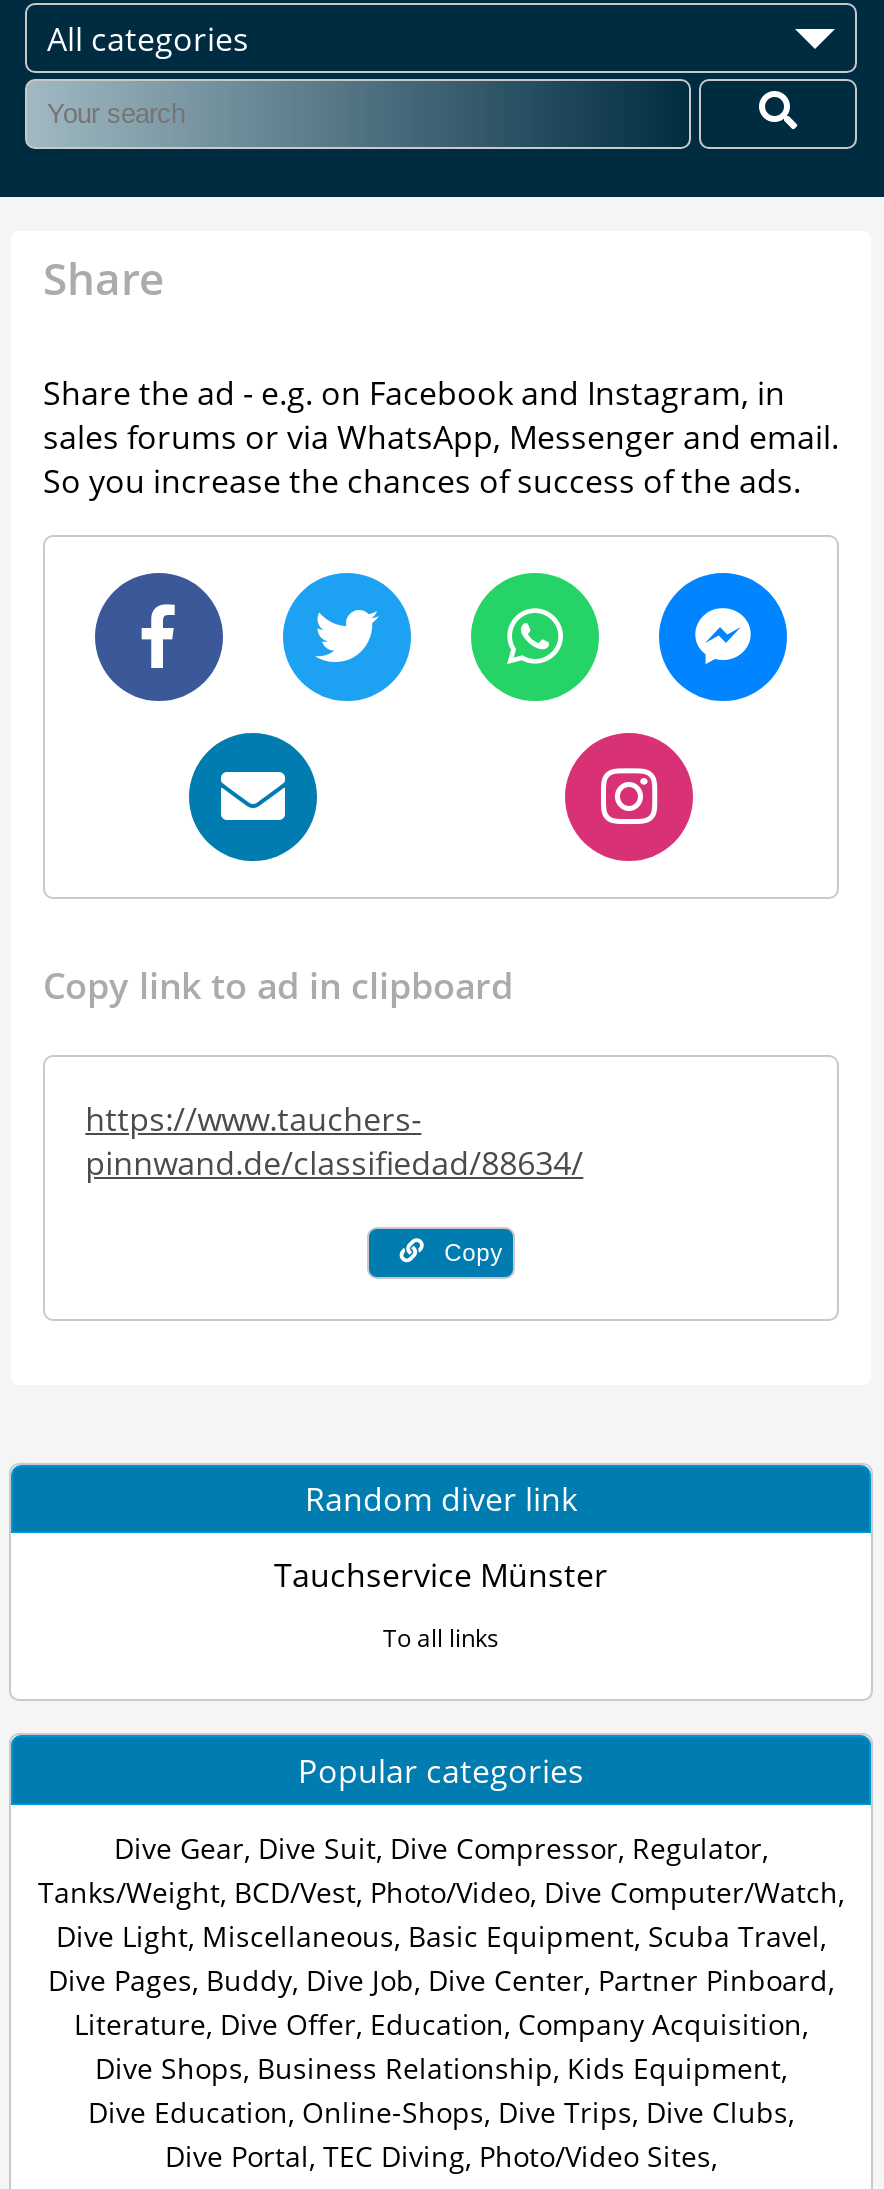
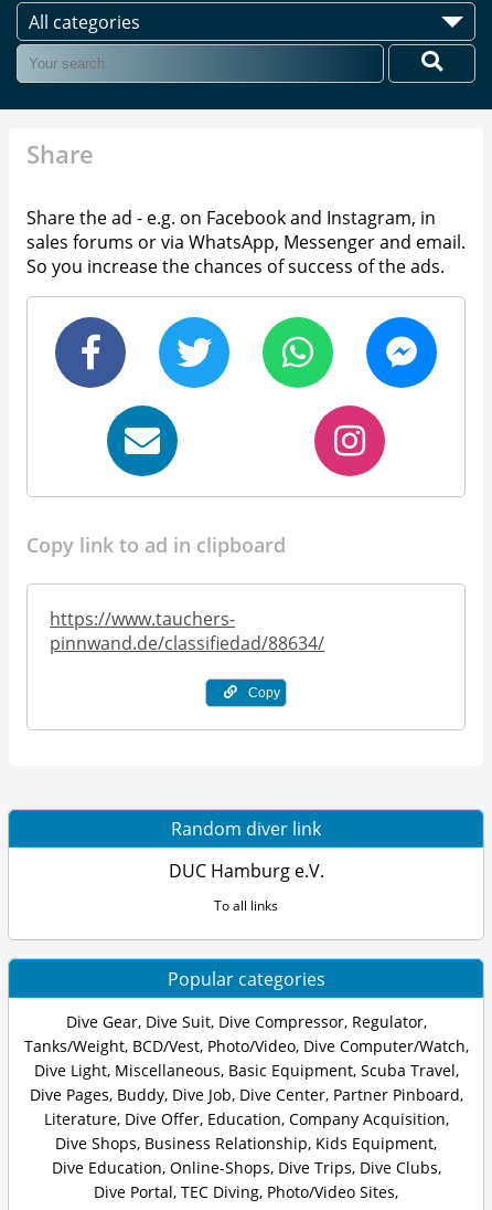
[274,1553,608,1597] Tauchservice Münster -> [168,859,324,883] DUC Hamburg e.V.

